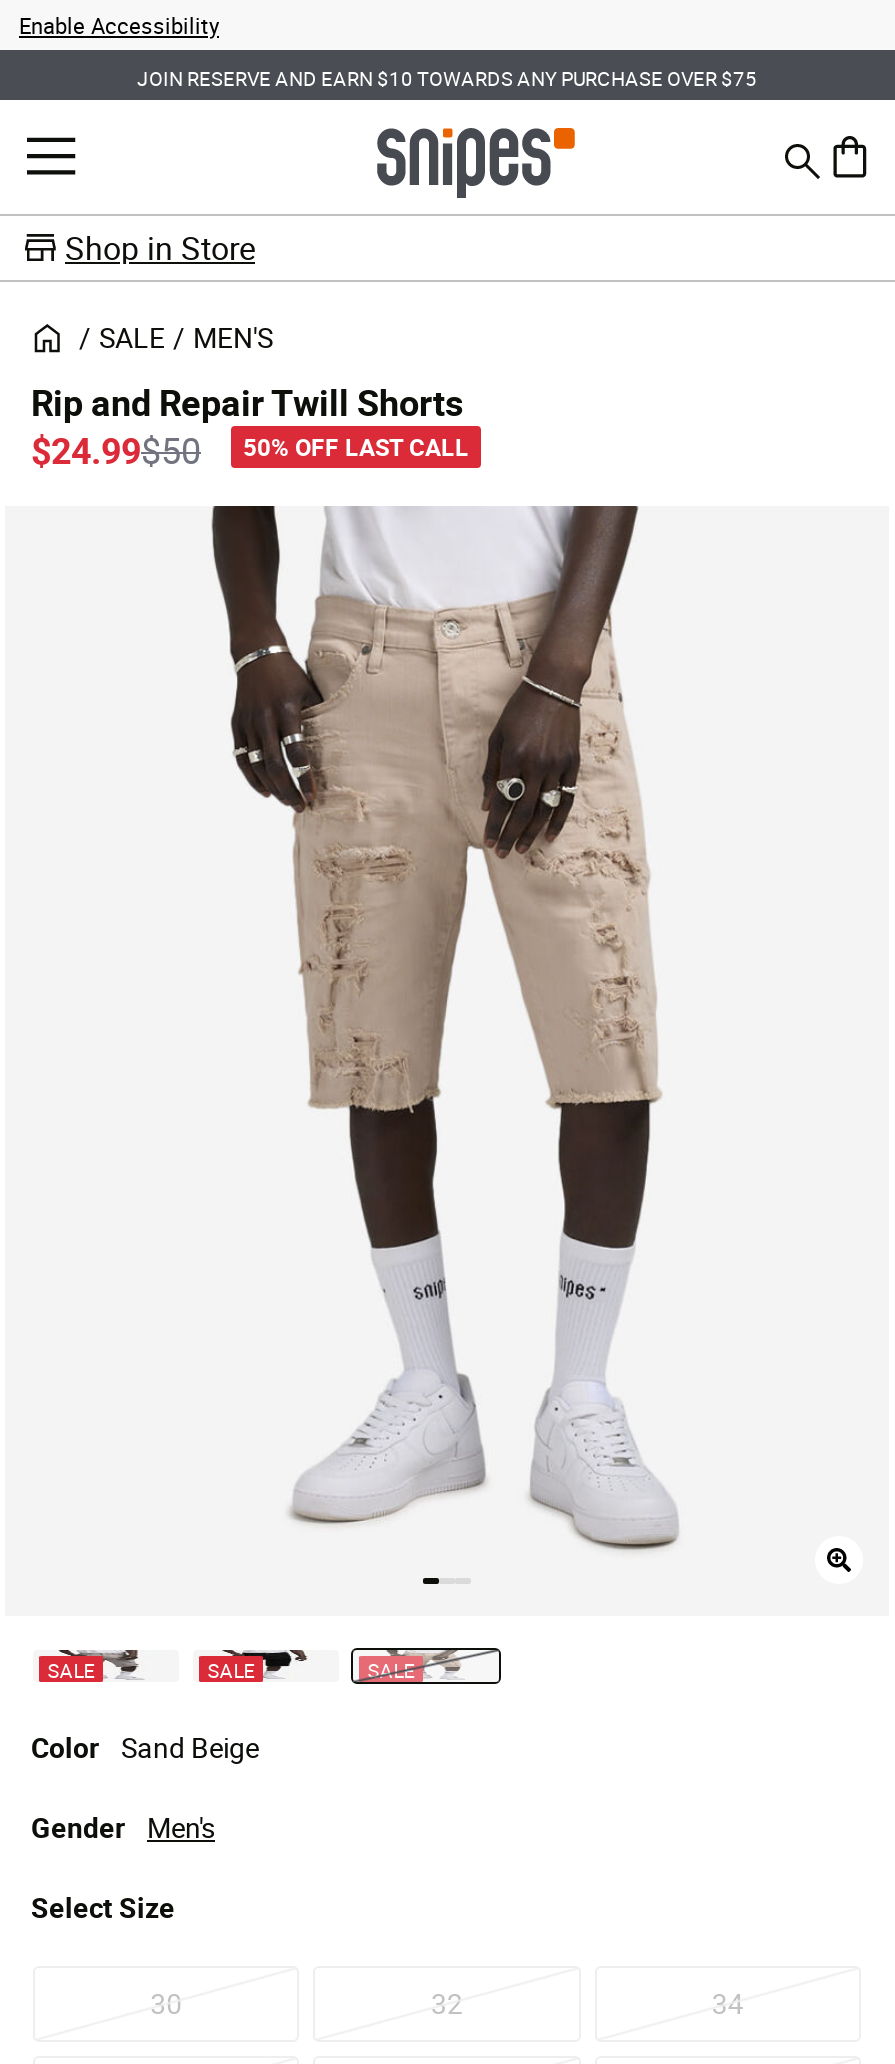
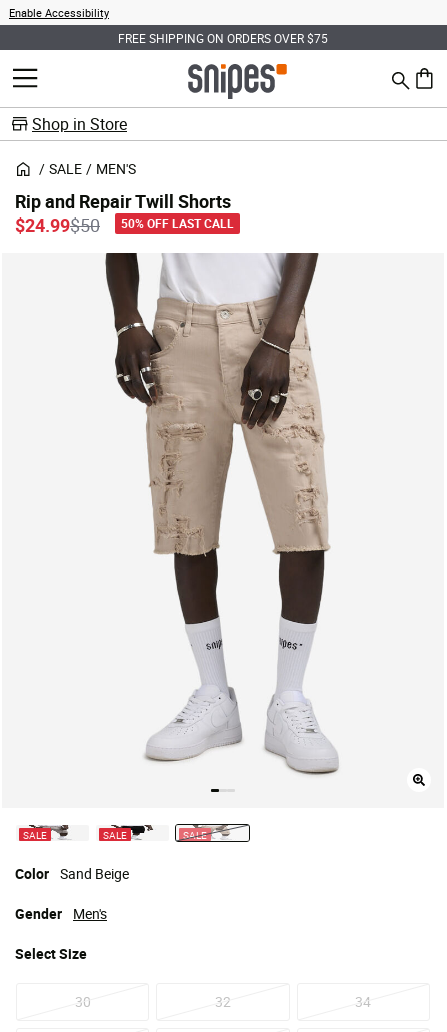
[137,63,757,91] JOIN RESERVE AND EARN $10 TOWARDS ANY PURCHASE OVER $75 -> [118,29,328,45] FREE SHIPPING ON ORDERS OVER $75

